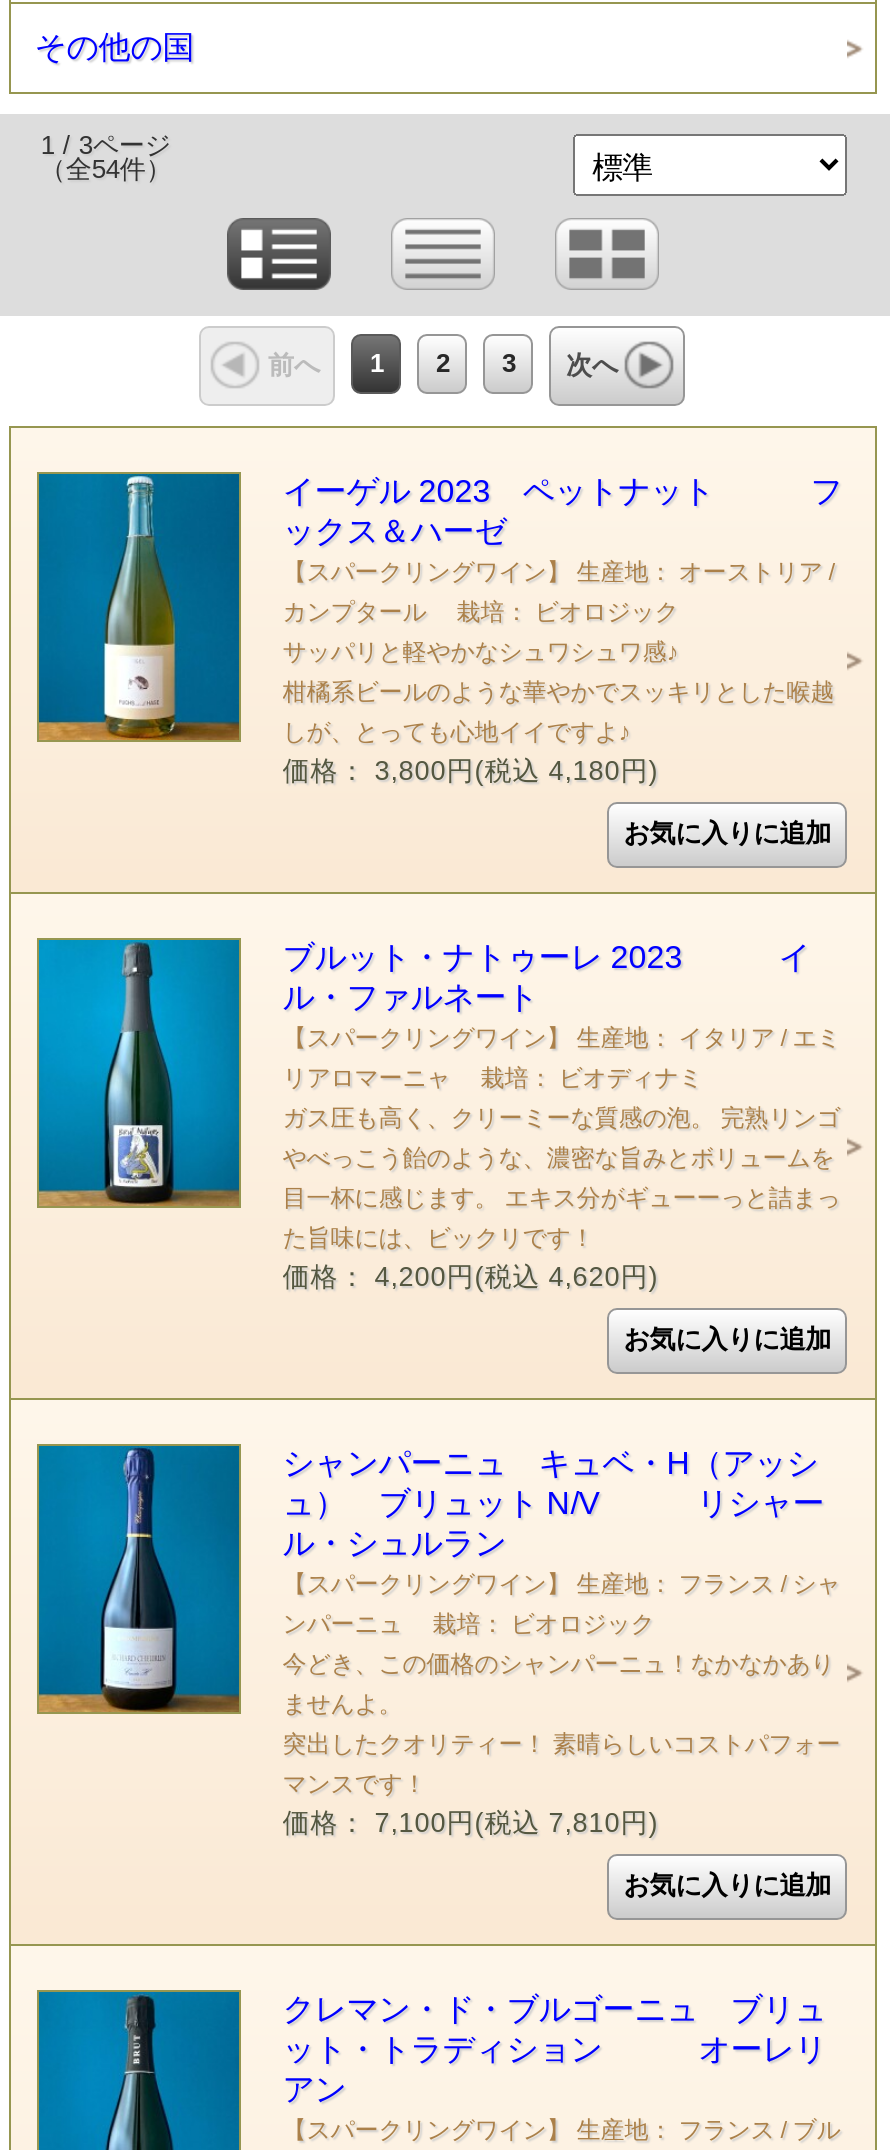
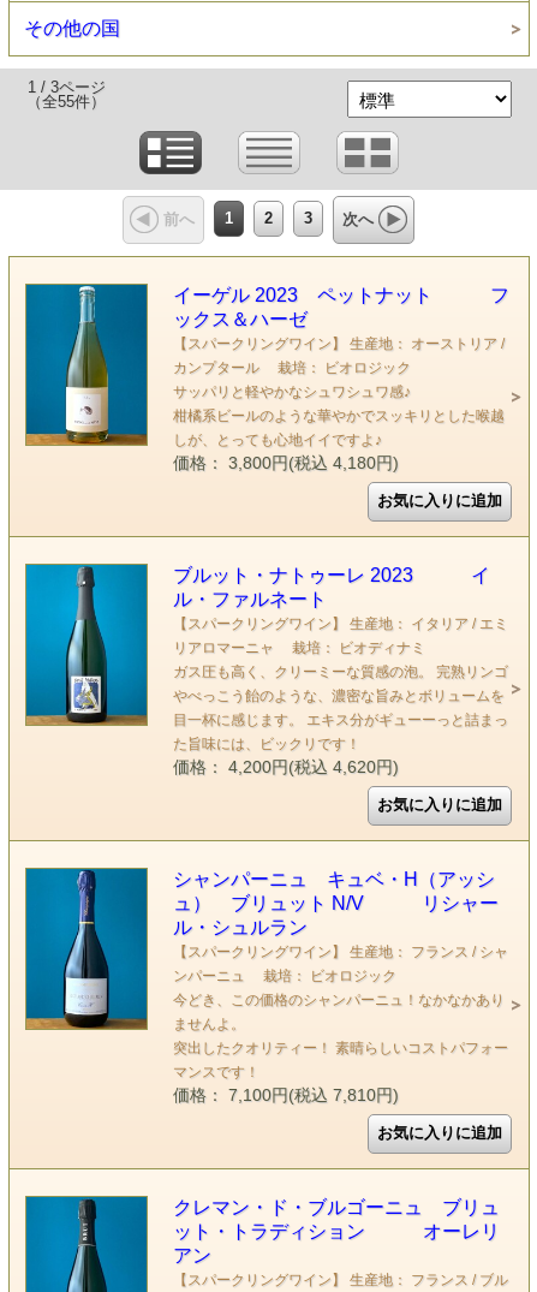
[40,154,172,184] （全54件） -> [27,93,106,111] （全55件）

